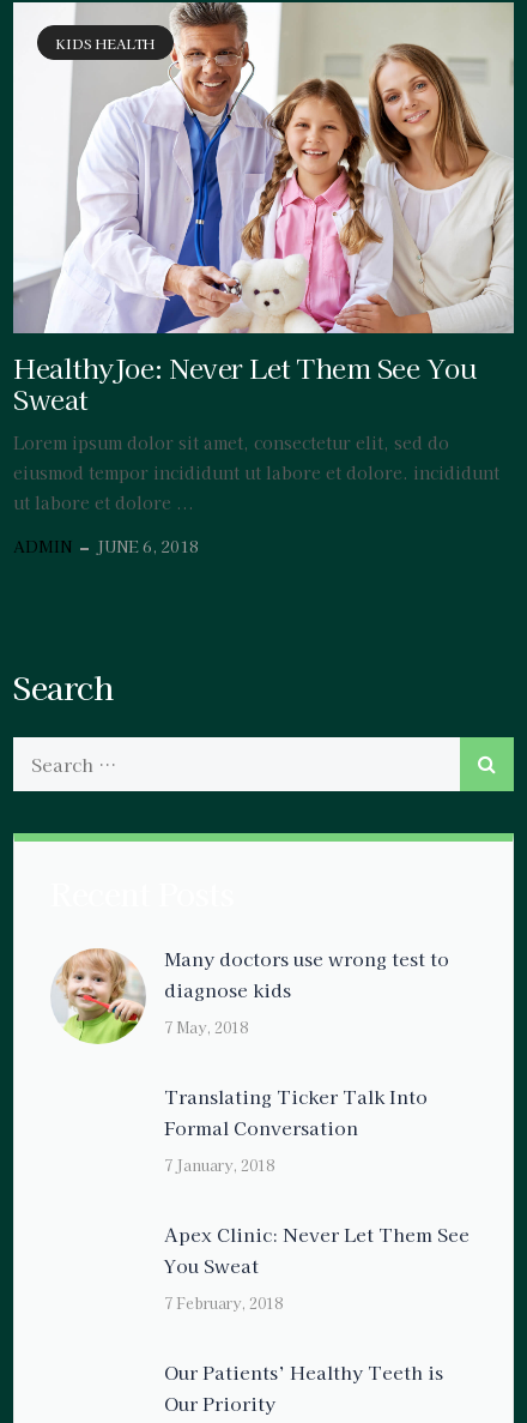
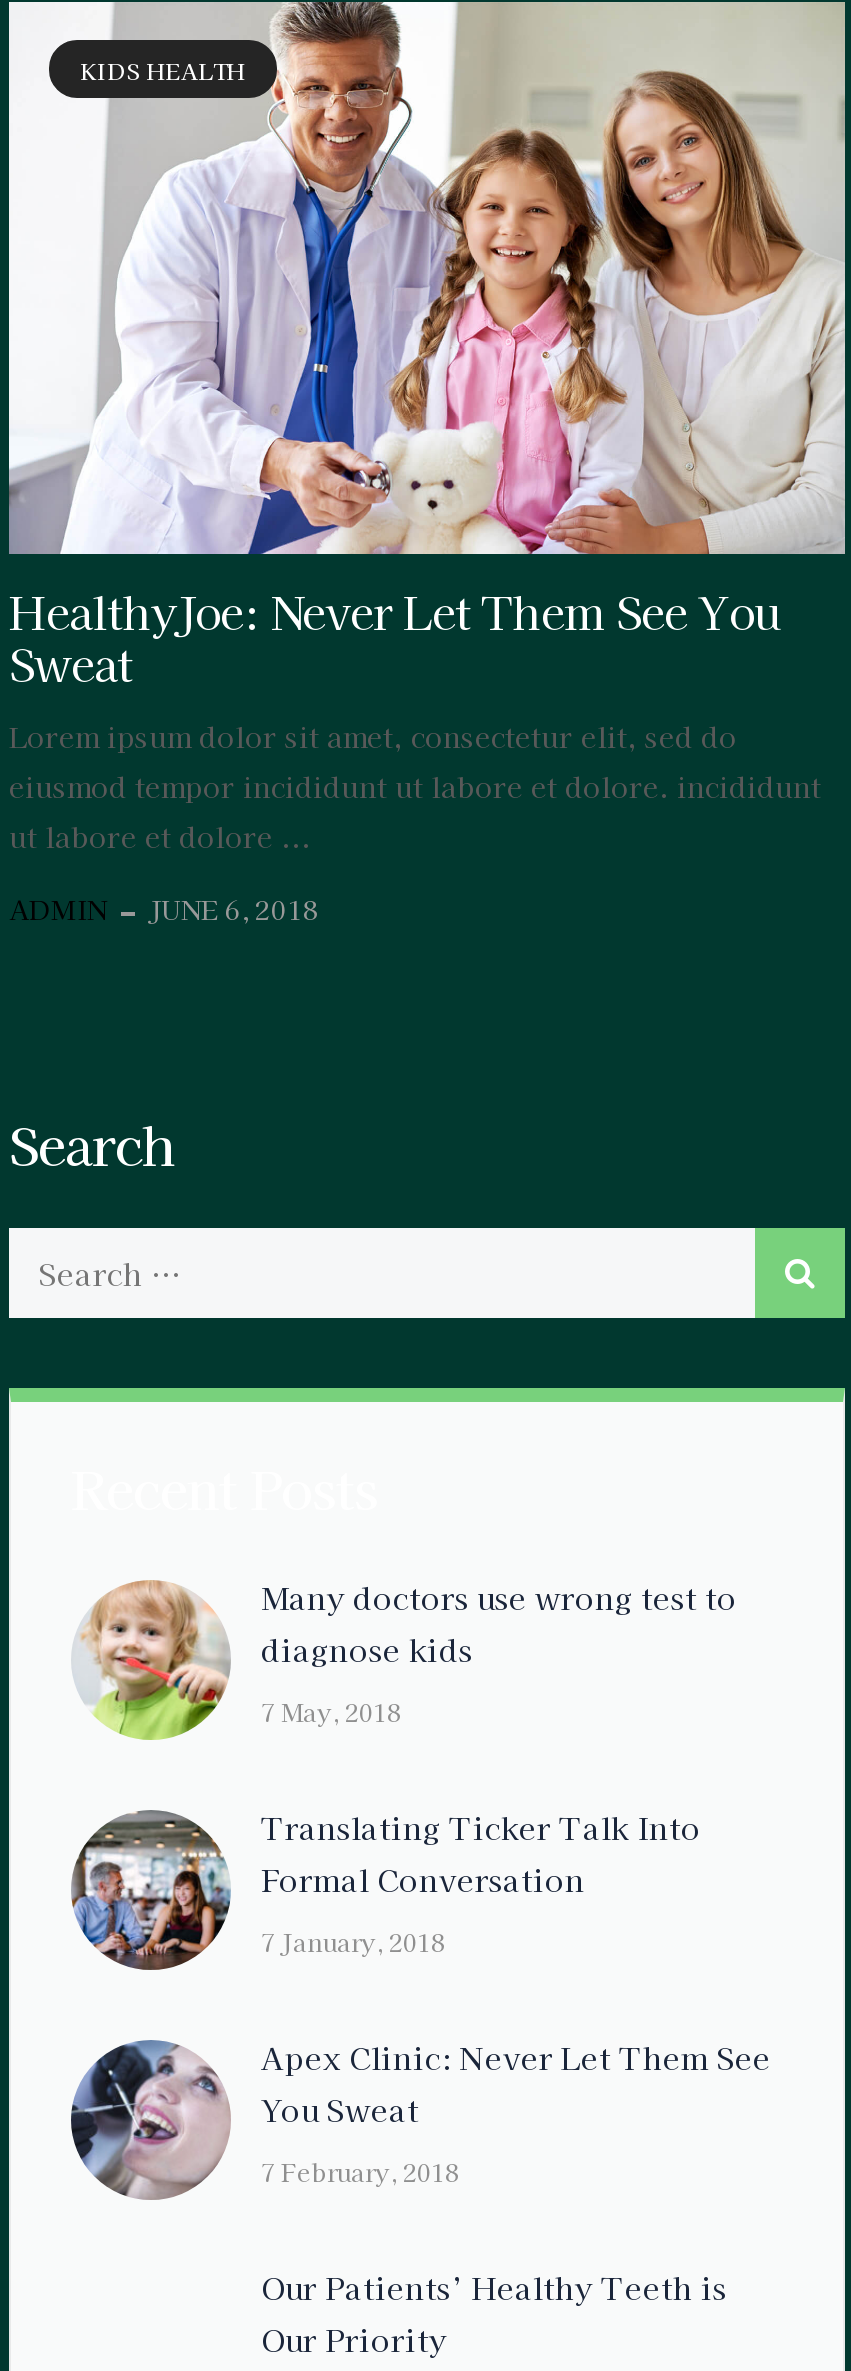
none -> [69,1808,233,1972] [image]
none -> [69,2038,231,2200] [image]

